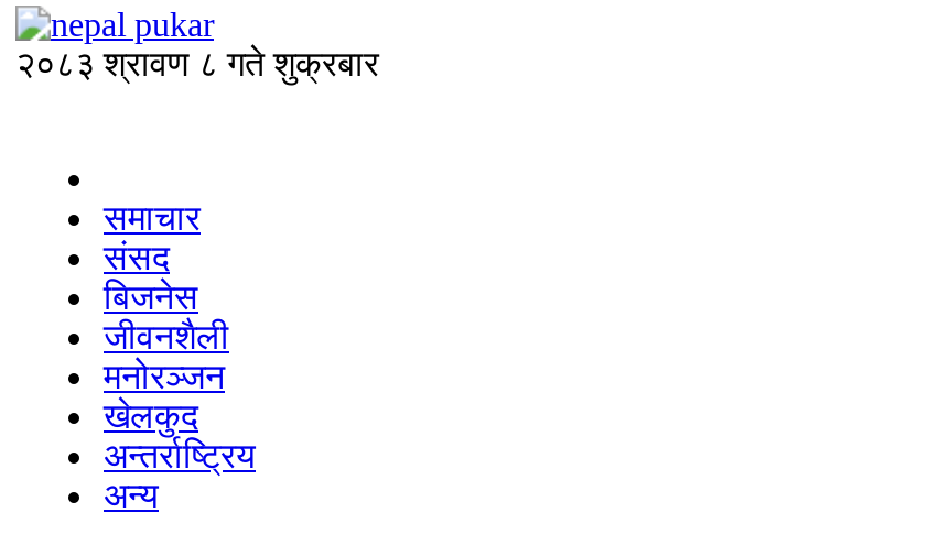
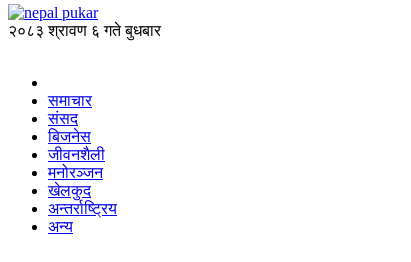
[15,45,379,83] २०८३ श्रावण ८ गते शुक्रबार -> [8,22,161,39] २०८३ श्रावण ६ गते बुधबार

